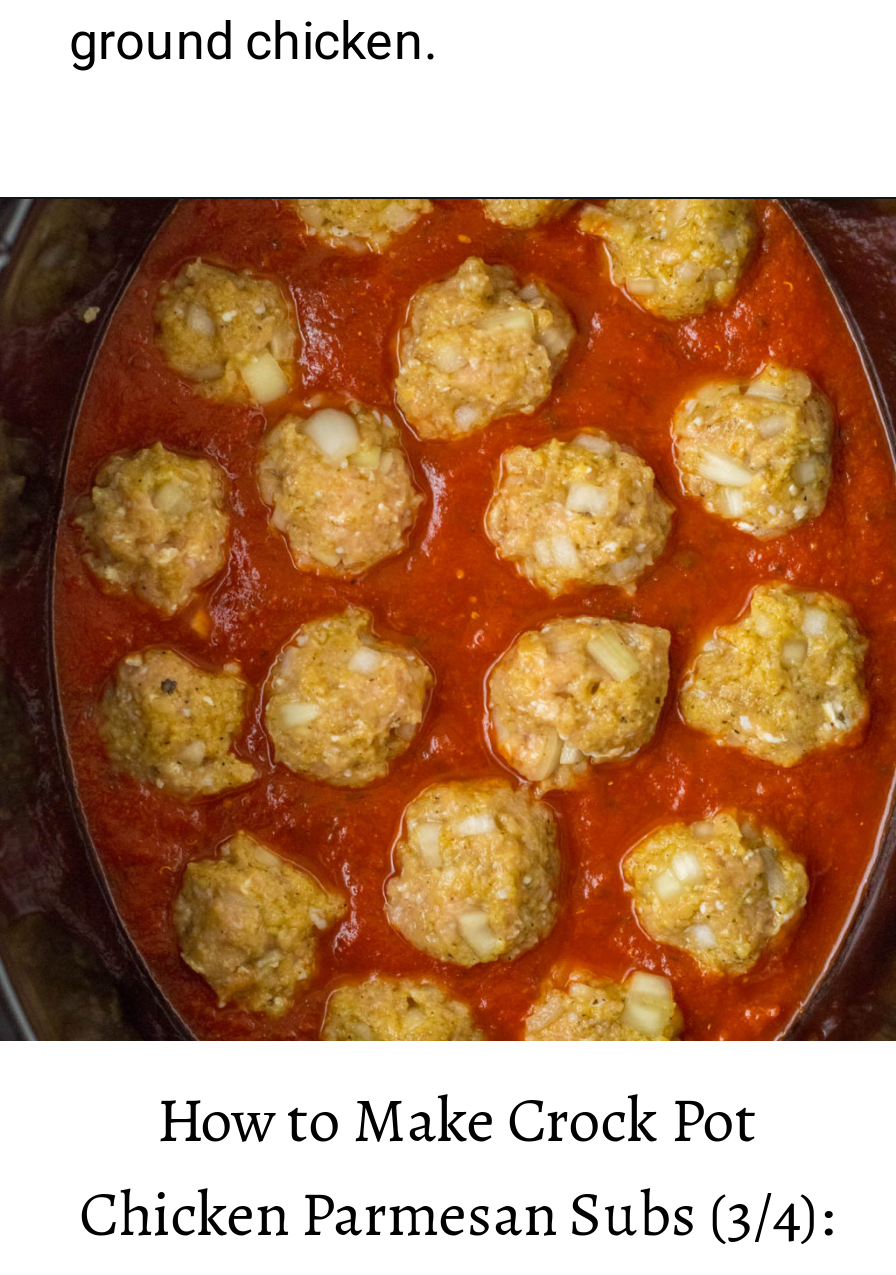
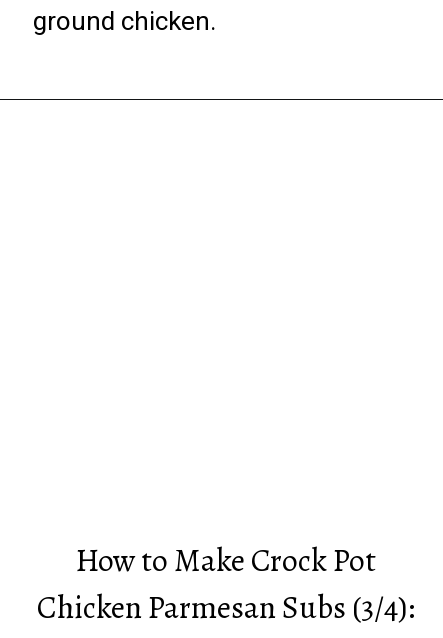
[6,197,890,1043] [image] -> none

